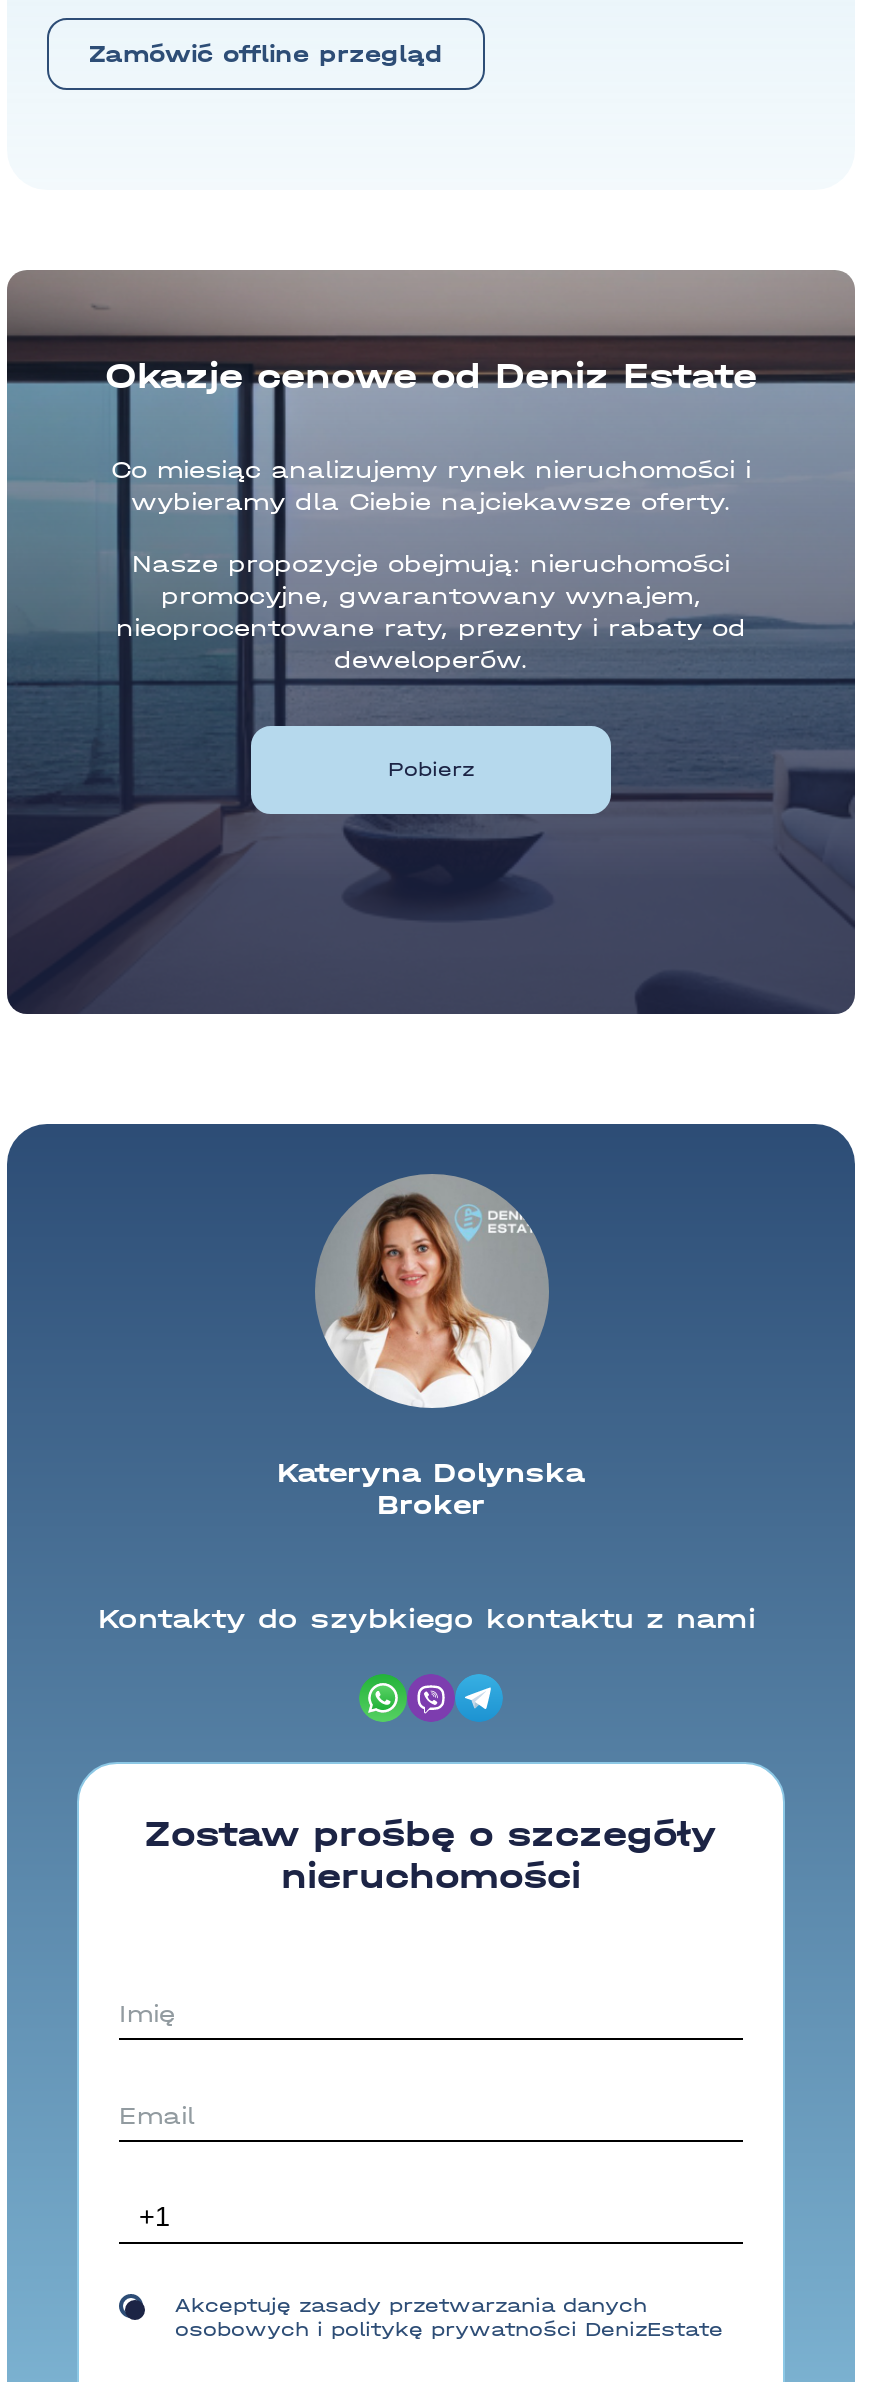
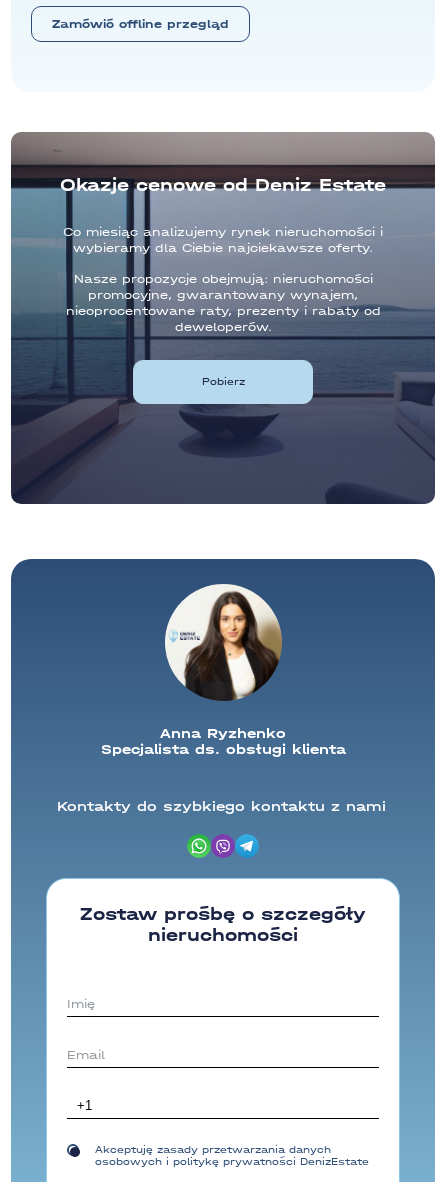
[277,1176,585,1522] [image] | Kateryna Dolynska | Broker -> [100,584,345,758] [image] | Anna Ryzhenko | Specjalista ds. obsługi klienta

